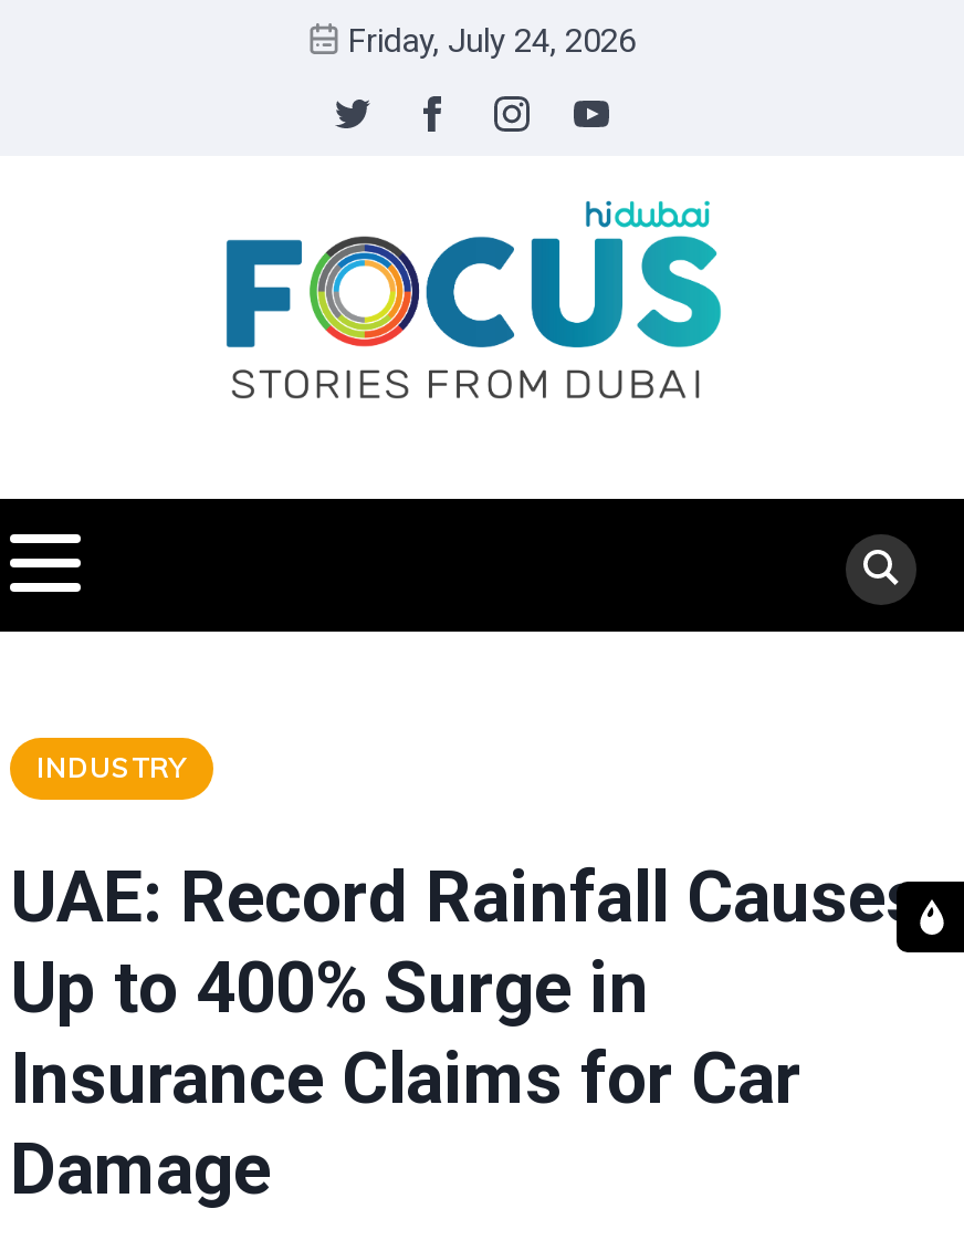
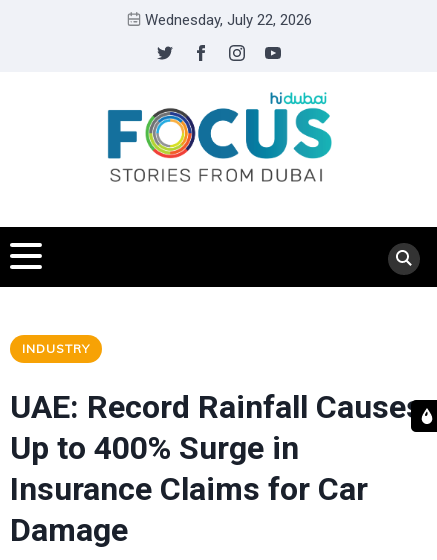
[348,21,636,61] Friday, July 24, 2026 -> [144,11,311,29] Wednesday, July 22, 2026

